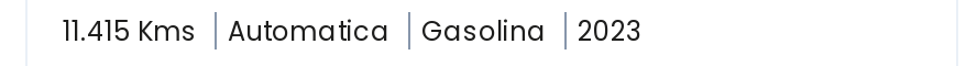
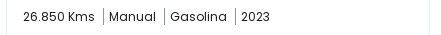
[63,13,397,51] 11.415 Kms | Automatica -> [23,8,159,25] 26.850 Kms | Manual

